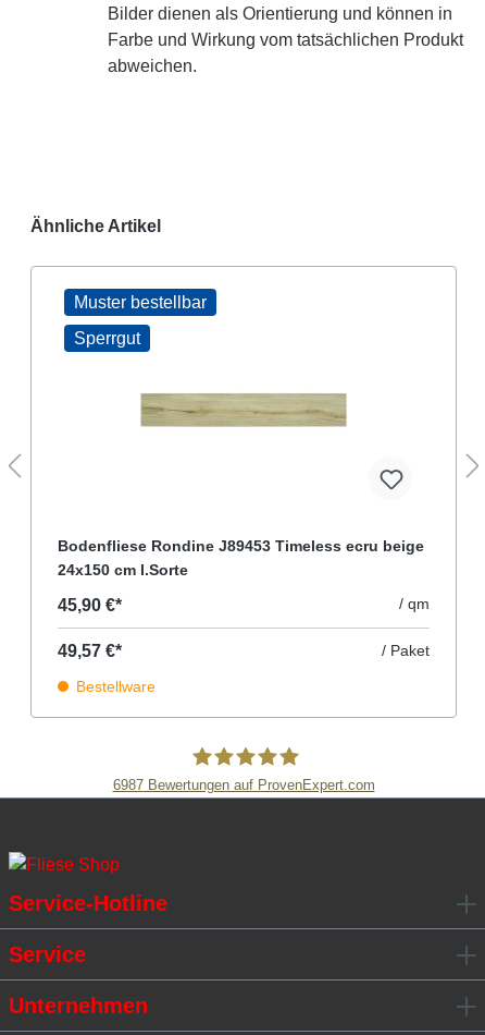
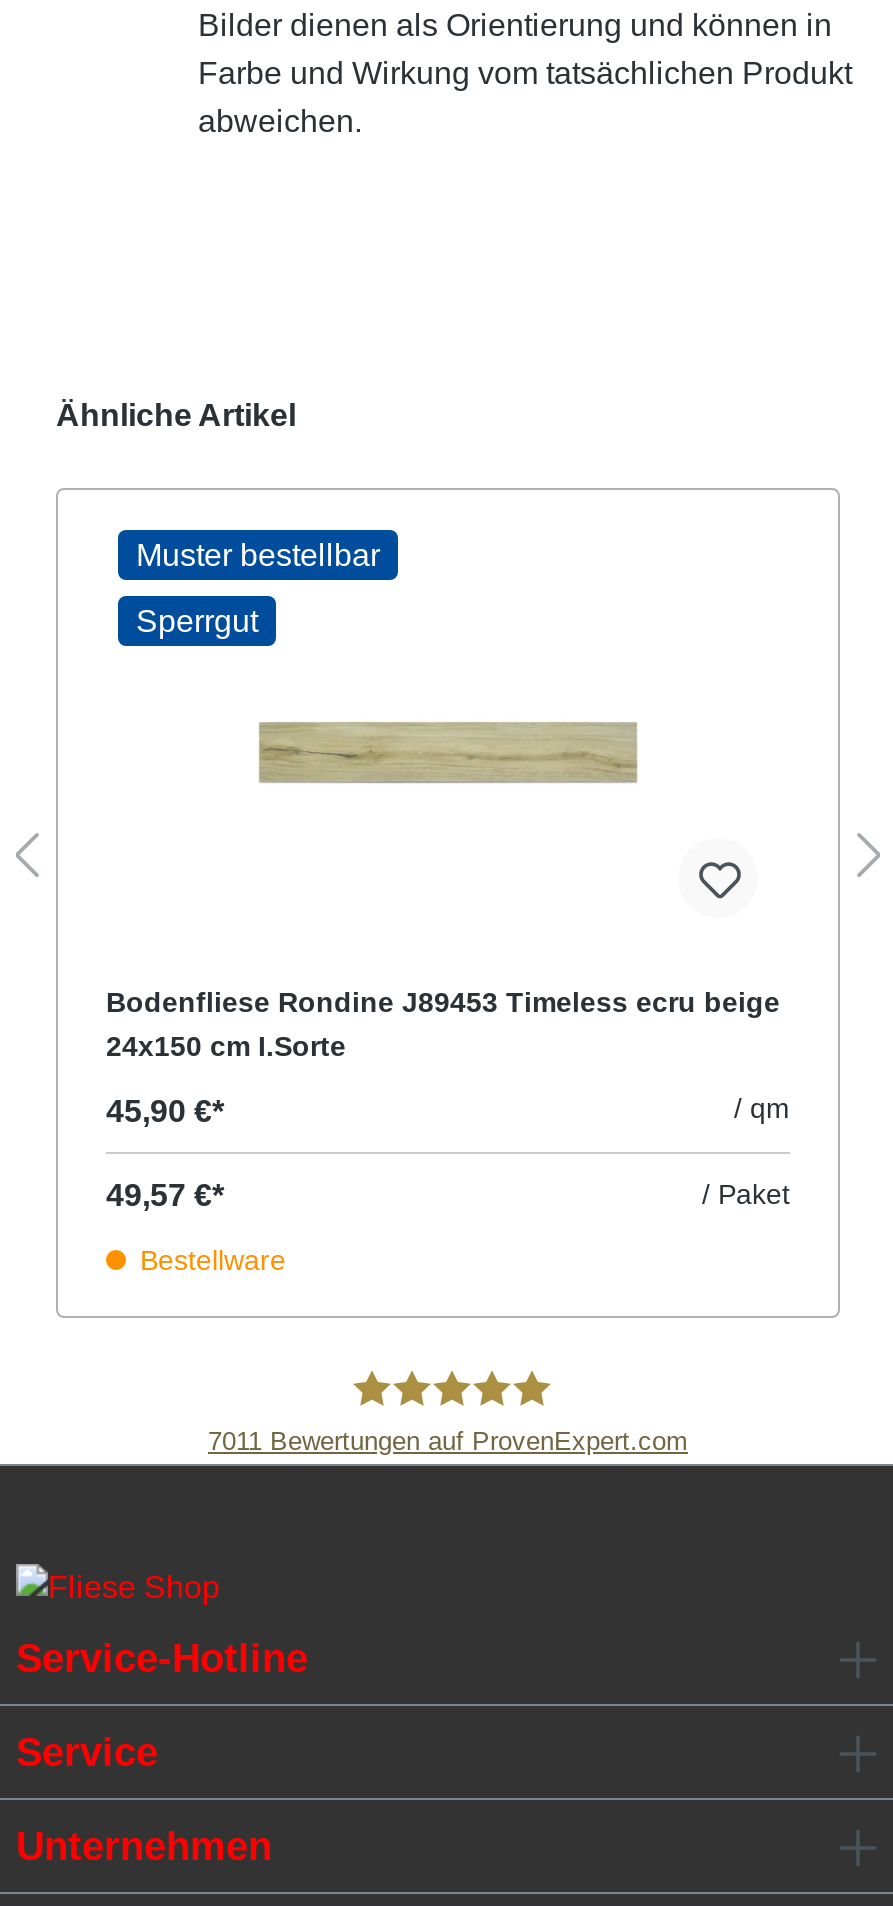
[113,777,375,793] 6987 Bewertungen auf ProvenExpert.com -> [208,1426,688,1456] 7011 Bewertungen auf ProvenExpert.com

